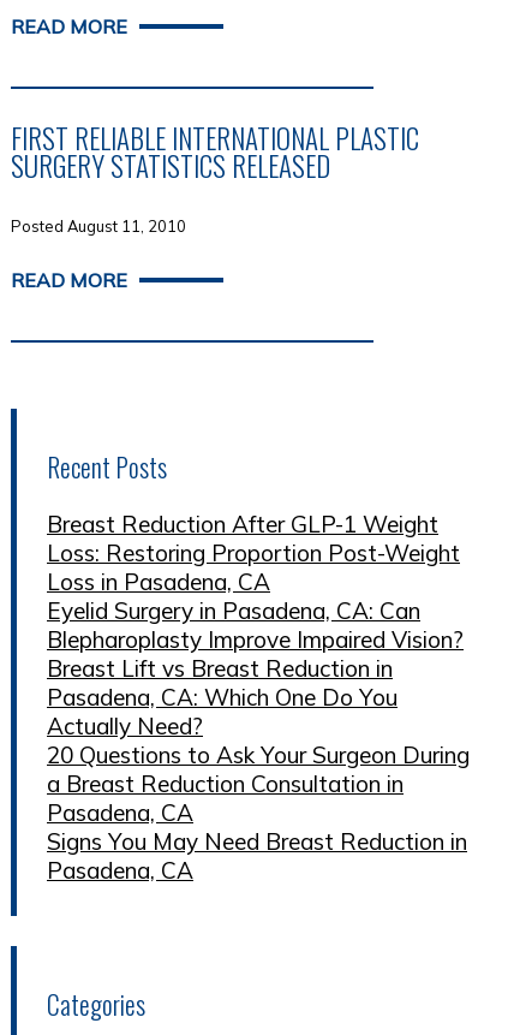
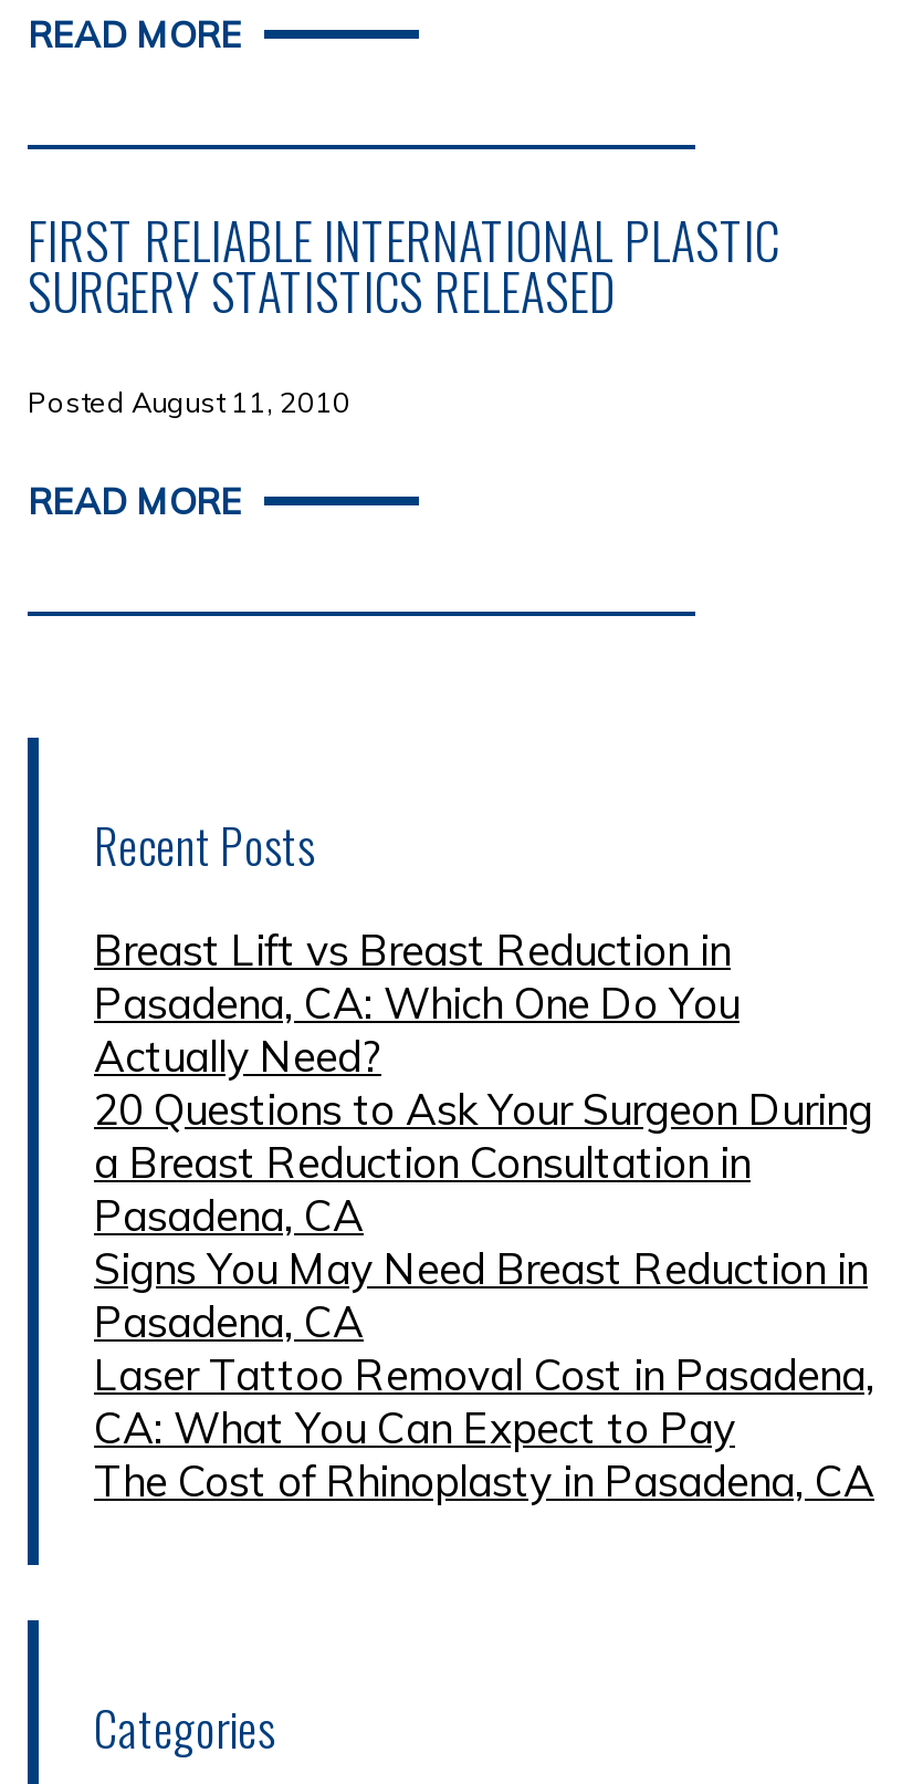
[47,510,464,654] Breast Reduction After GLP-1 Weight | Loss: Restoring Proportion Post-Weight | Loss in Pasadena, CA | Eyelid Surgery in Pasadena, CA: Can | Blepharoplasty Improve Impaired Vision? -> none
moved [47,654,470,885] -> [94,924,872,1348]: Breast Lift vs Breast Reduction in | Pasadena, CA: Which One Do You | Actually Need? | 20 Questions to Ask Your Surgeon During | a Breast Reduction Consultation in | Pasadena, CA | Signs You May Need Breast Reduction in | Pasadena, CA
none -> [94,1348,874,1507] Laser Tattoo Removal Cost in Pasadena, | CA: What You Can Expect to Pay | The Cost of Rhinoplasty in Pasadena, CA

